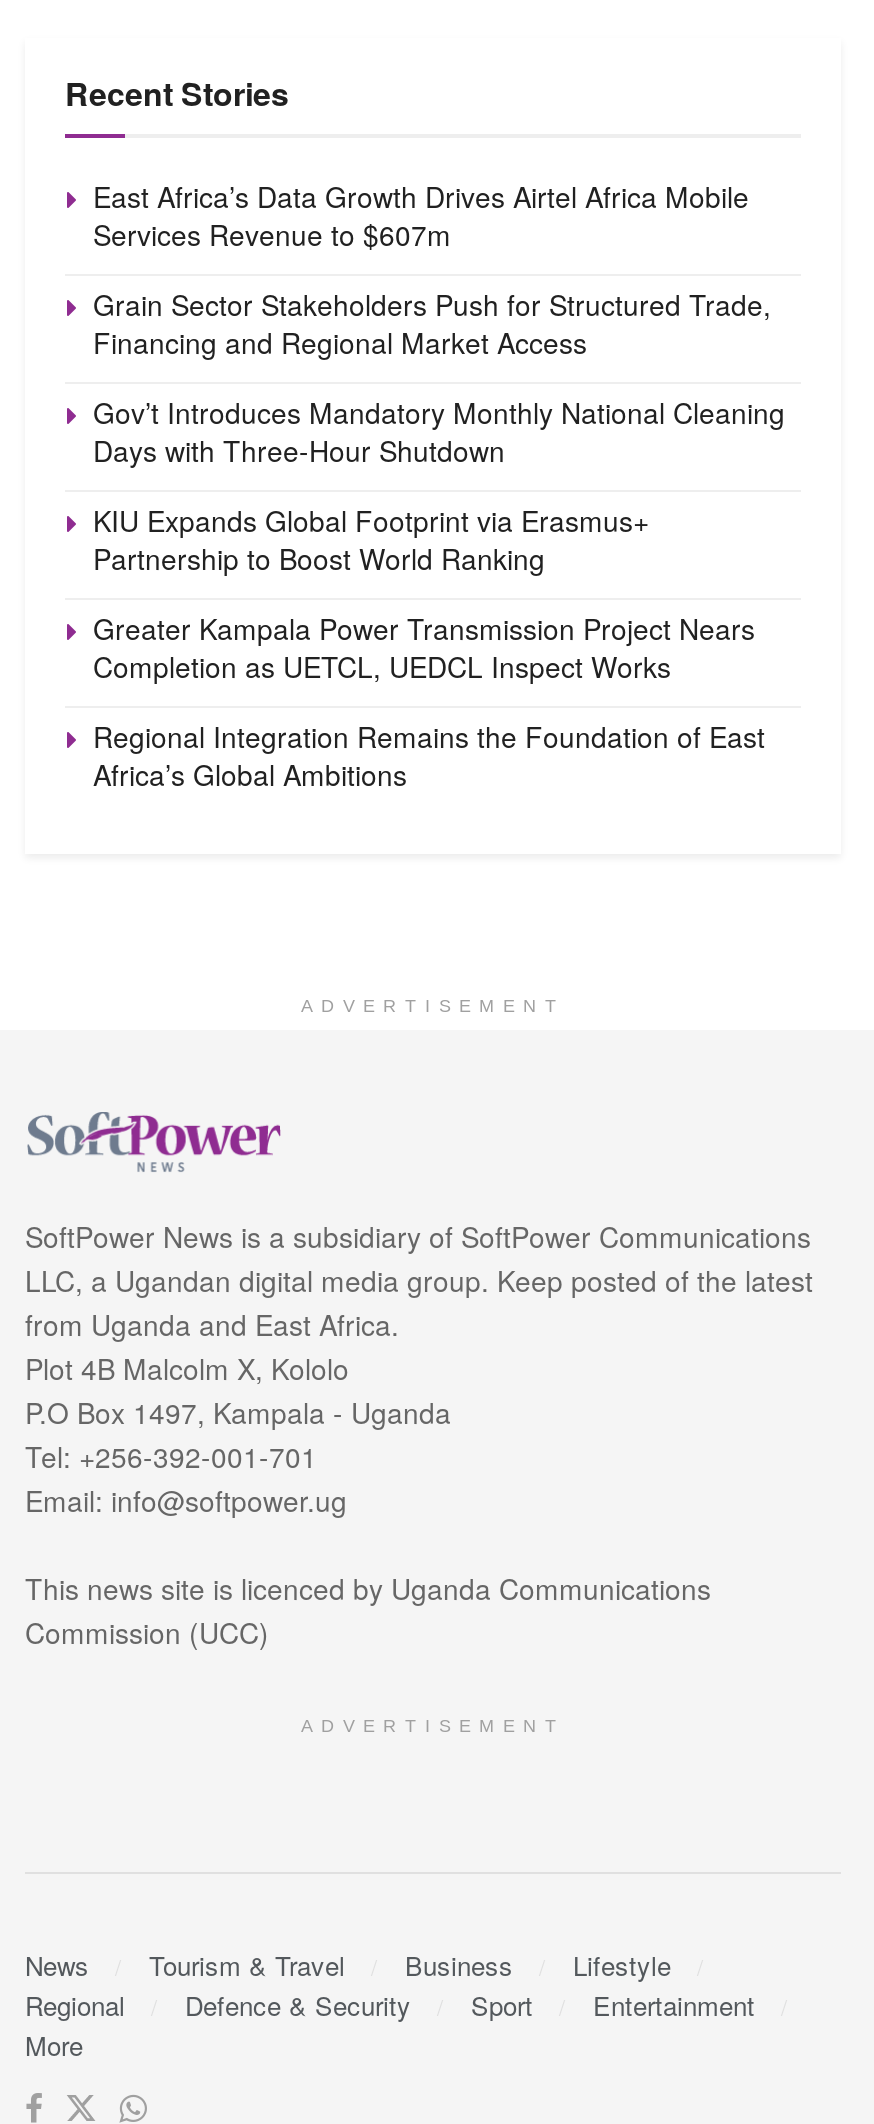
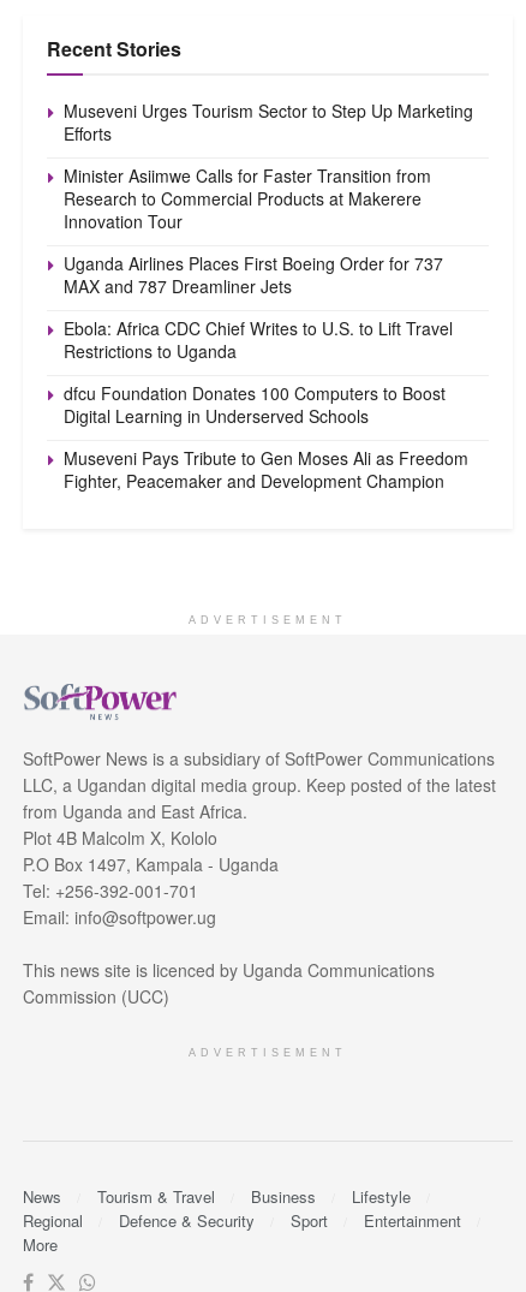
[93,175,749,253] East Africa’s Data Growth Drives Airtel Africa Mobile | Services Revenue to $607m -> [64,98,473,145] Museveni Urges Tourism Sector to Step Up Marketing | Efforts
[93,283,771,361] Grain Sector Stakeholders Push for Structured Trade, | Financing and Regional Market Access -> [64,163,431,233] Minister Asiimwe Calls for Faster Transition from | Research to Commercial Products at Makerere | Innovation Tour
[93,391,785,469] Gov’t Introduces Mandatory Monthly National Cleaning | Days with Three-Hour Shutdown -> [64,251,443,297] Uganda Airlines Places First Boeing Order for 737 | MAX and 787 Dreamliner Jets
[93,499,649,577] KIU Expands Global Footprint via Erasmus+ | Partnership to Boost World Ranking -> [64,315,453,362] Ebola: Africa CDC Chief Writes to U.S. to Lift Travel | Restrictions to Uganda
[93,607,755,685] Greater Kampala Power Transmission Project Nears | Completion as UETCL, UEDCL Inspect Works -> [64,380,446,427] dfcu Foundation Donates 100 Computers to Boost | Digital Learning in Underserved Schools
[93,715,765,793] Regional Integration Remains the Foundation of East | Africa’s Global Ambitions -> [64,445,468,492] Museveni Pays Tribute to Gen Moses Ali as Freedom | Fighter, Peacemaker and Development Champion

